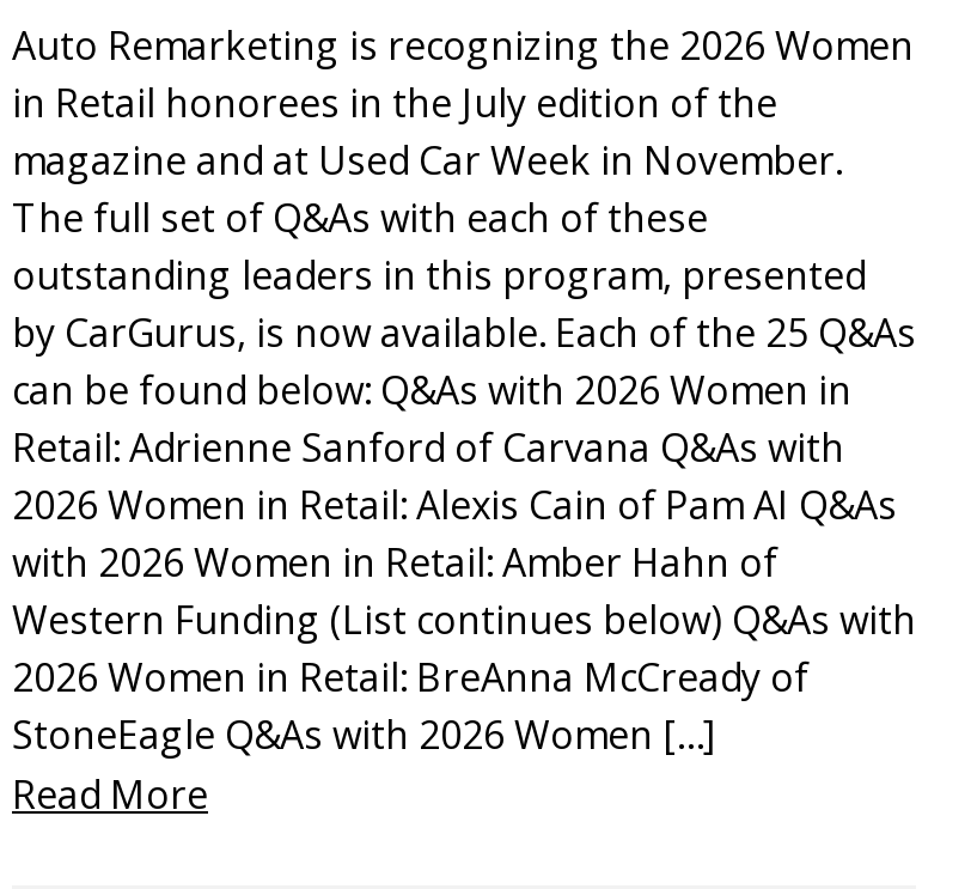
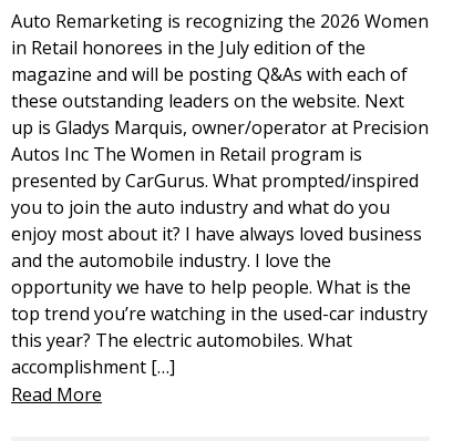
[12,134,916,761] magazine and at Used Car Week in November. | The full set of Q&As with each of these | outstanding leaders in this program, presented | by CarGurus, is now available. Each of the 25 Q&As | can be found below: Q&As with 2026 Women in | Retail: Adrienne Sanford of Carvana Q&As with | 2026 Women in Retail: Alexis Cain of Pam AI Q&As | with 2026 Women in Retail: Amber Hahn of | Western Funding (List continues below) Q&As with | 2026 Women in Retail: BreAnna McCready of | StoneEagle Q&As with 2026 Women […] -> [11,62,429,379] magazine and will be posting Q&As with each of | these outstanding leaders on the website. Next | up is Gladys Marquis, owner/operator at Precision | Autos Inc The Women in Retail program is | presented by CarGurus. What prompted/inspired | you to join the auto industry and what do you | enjoy most about it? I have always loved business | and the automobile industry. I love the | opportunity we have to help people. What is the | top trend you’re watching in the used-car industry | this year? The electric automobiles. What | accomplishment […]

